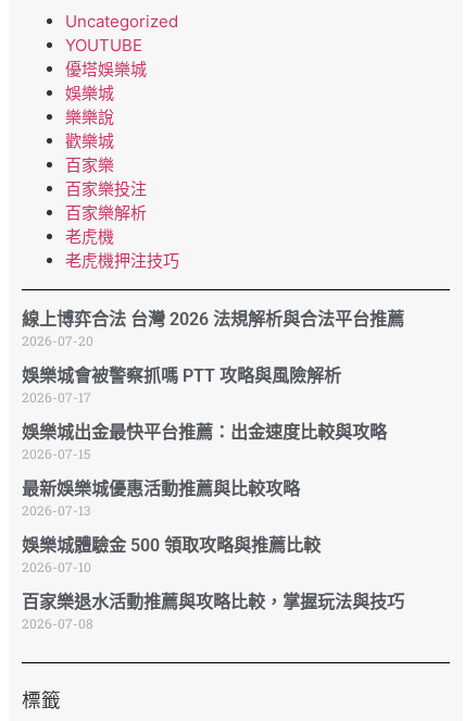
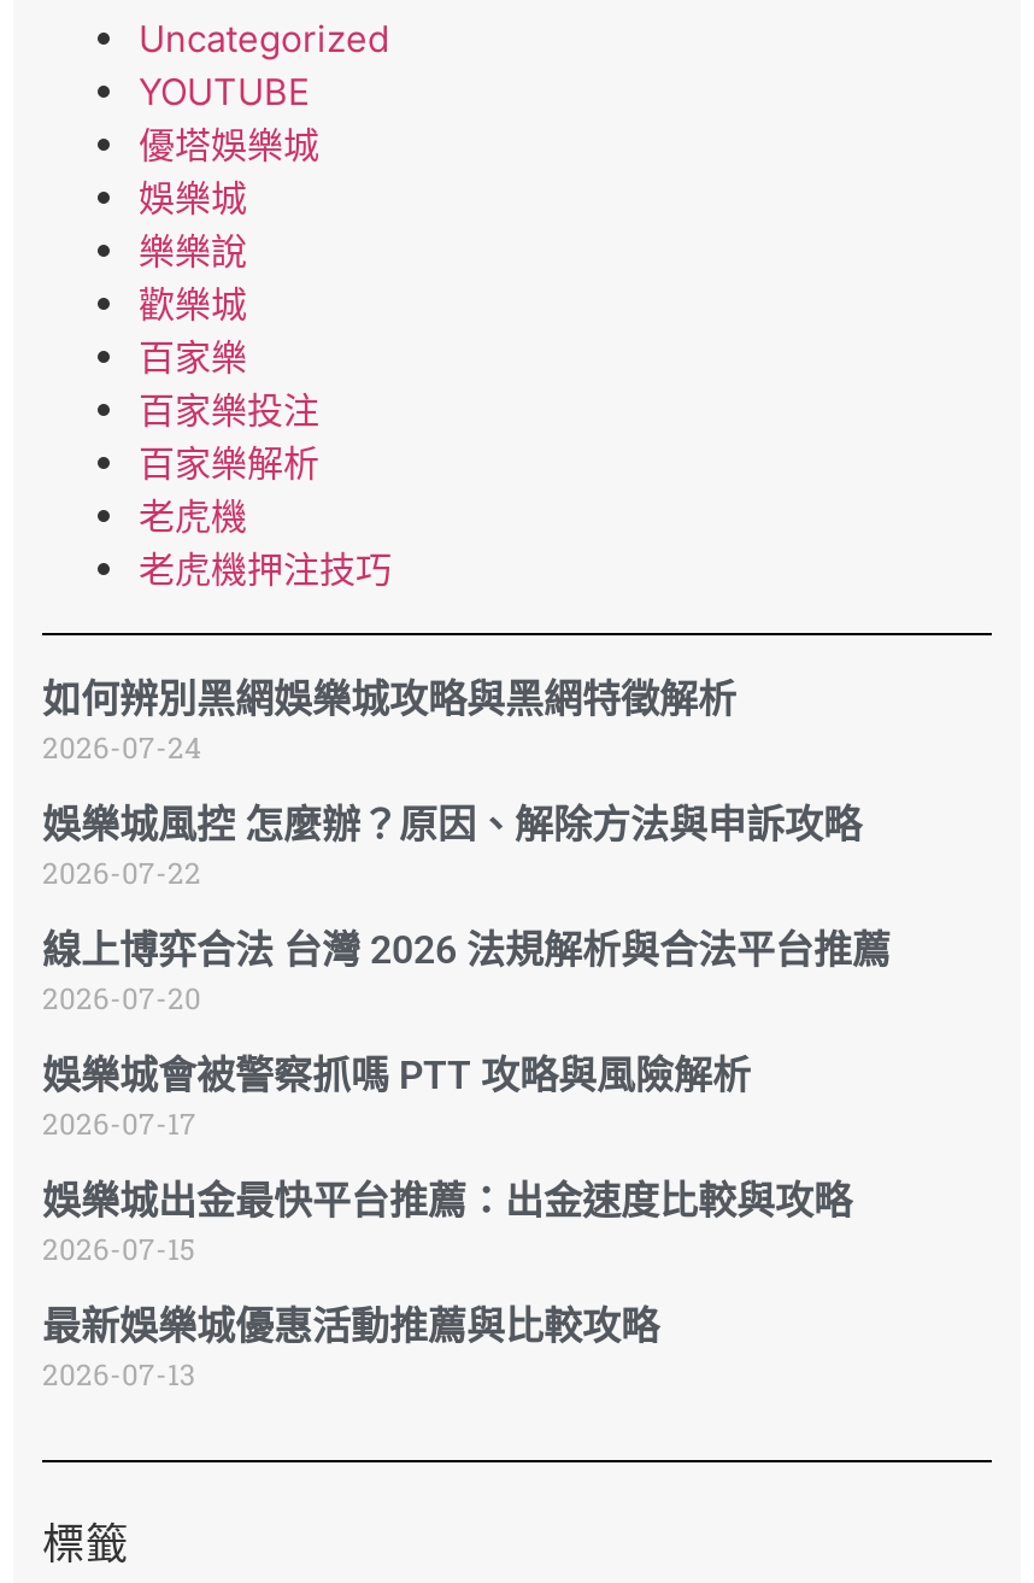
none -> [42,676,862,890] 如何辨別黑網娛樂城攻略與黑網特徵解析 | 2026-07-24 | 娛樂城風控 怎麼辦？原因、解除方法與申訴攻略 | 2026-07-22
moved [22,309,404,518] -> [42,926,891,1392]: 線上博弈合法 台灣 2026 法規解析與合法平台推薦 | 2026-07-20 | 娛樂城會被警察抓嗎 PTT 攻略與風險解析 | 2026-07-17 | 娛樂城出金最快平台推薦：出金速度比較與攻略 | 2026-07-15 | 最新娛樂城優惠活動推薦與比較攻略 | 2026-07-13
[22,535,404,632] 娛樂城體驗金 500 領取攻略與推薦比較 | 2026-07-10 | 百家樂退水活動推薦與攻略比較，掌握玩法與技巧 | 2026-07-08 -> none

